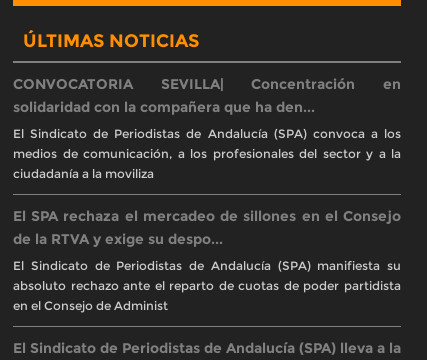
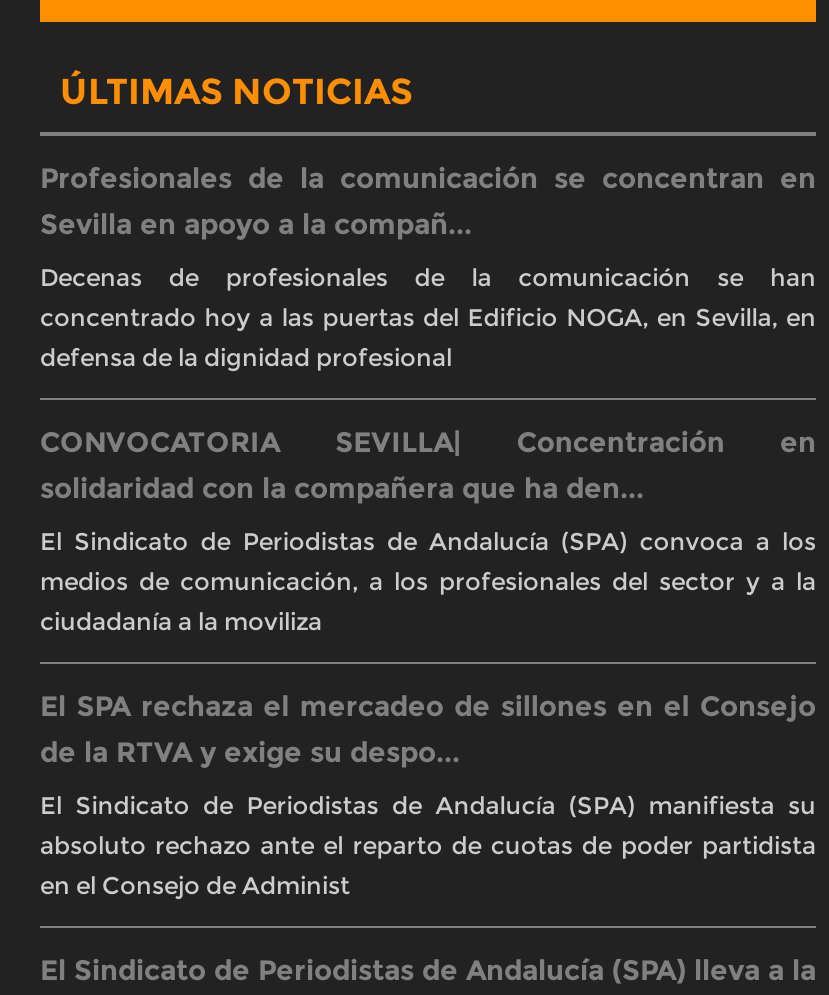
none -> [40,161,816,373] Profesionales de la comunicación se concentran en | Sevilla en apoyo a la compañ... | Decenas de profesionales de la comunicación se han | concentrado hoy a las puertas del Edificio NOGA, en Sevilla, en | defensa de la dignidad profesional

